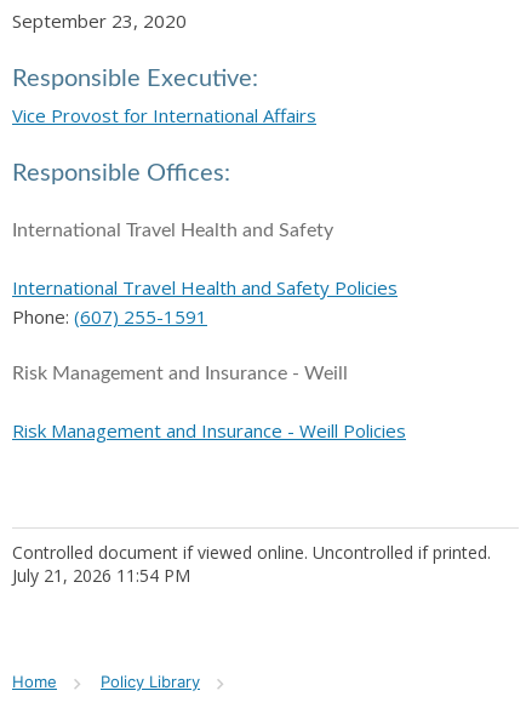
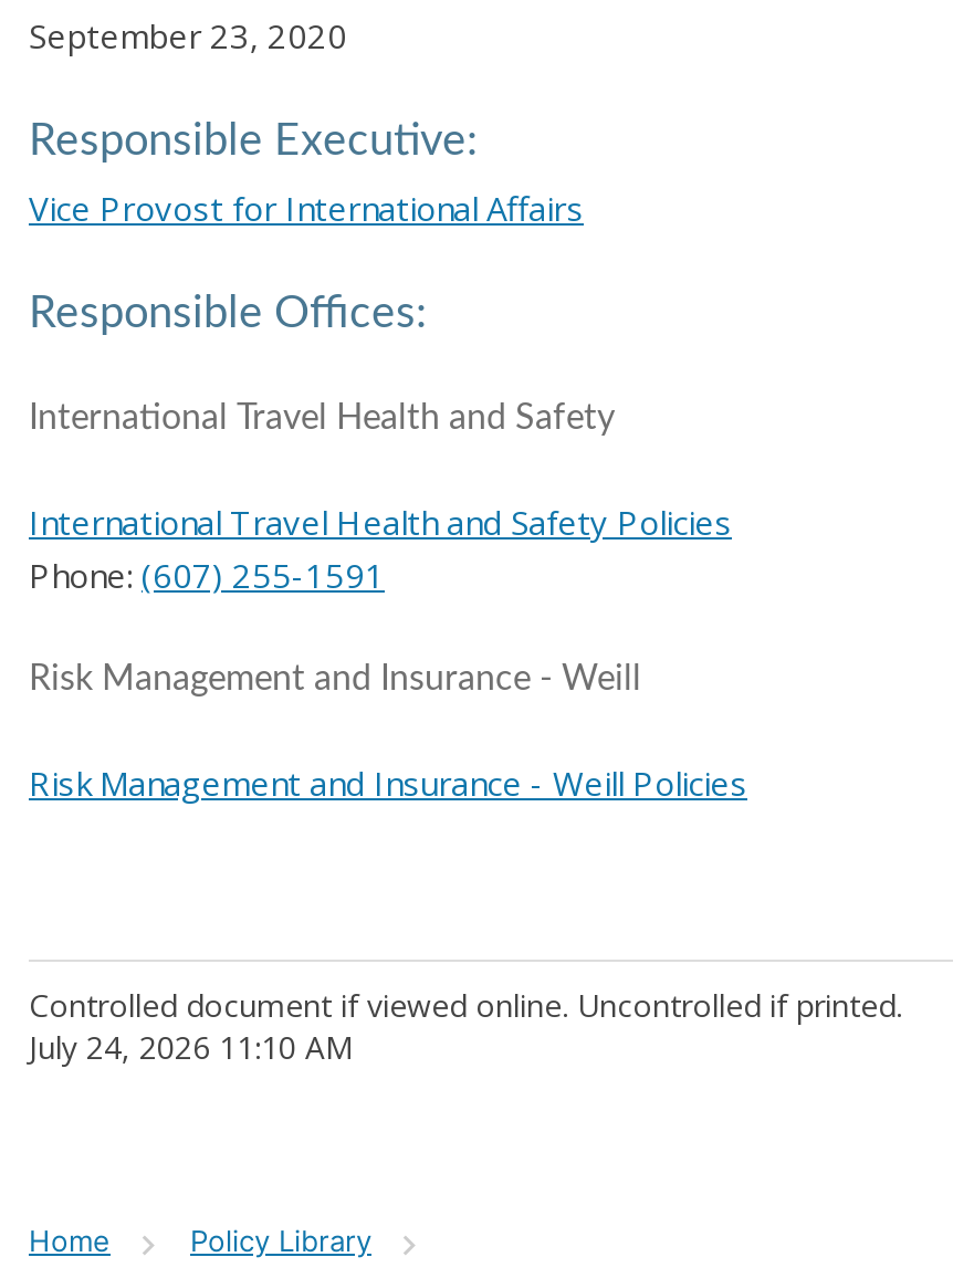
[12,563,190,586] July 21, 2026 11:54 PM -> [29,1025,354,1067] July 24, 2026 11:10 AM

